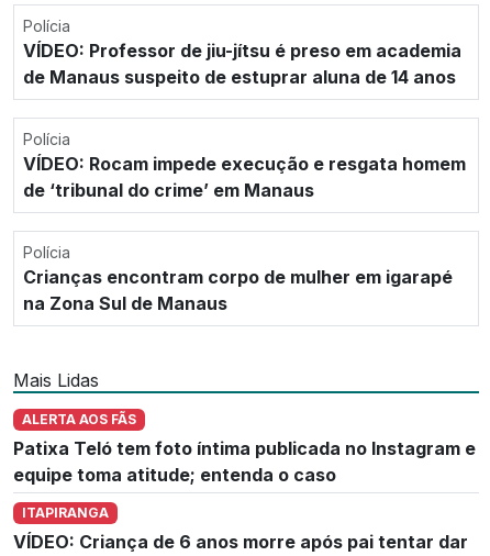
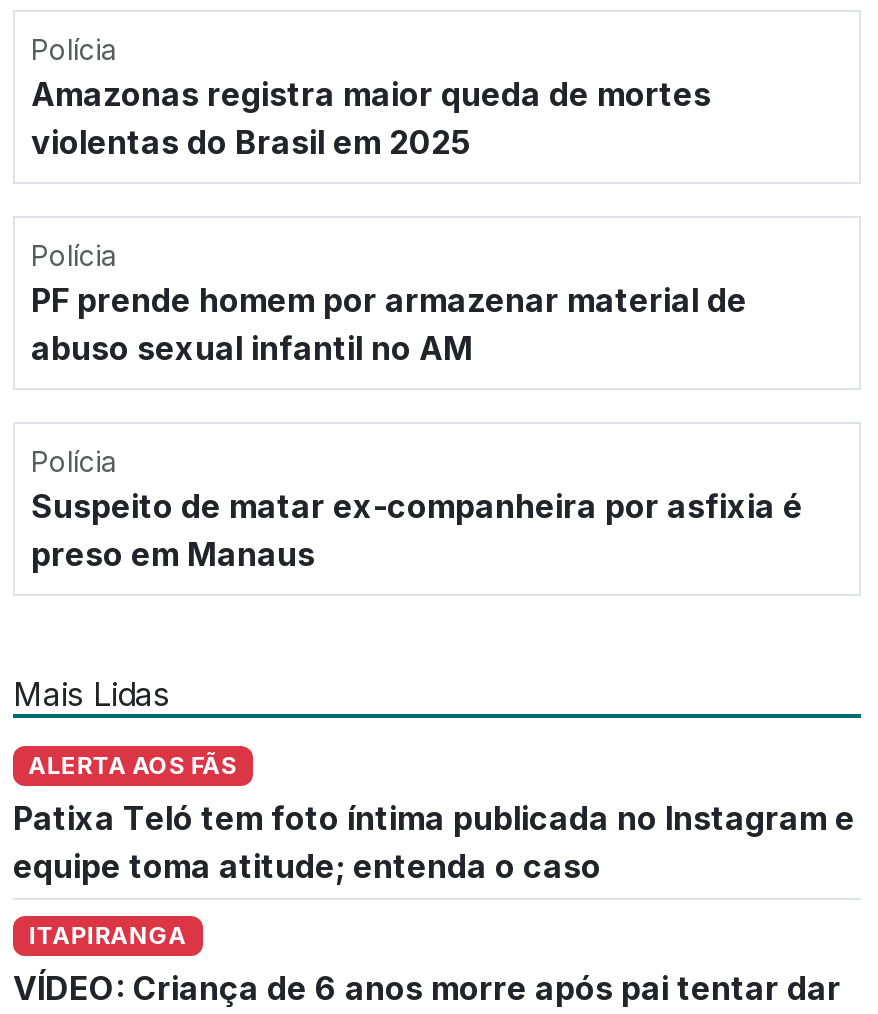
[23,40,461,88] VÍDEO: Professor de jiu-jítsu é preso em academia | de Manaus suspeito de estuprar aluna de 14 anos -> [31,74,711,162] Amazonas registra maior queda de mortes | violentas do Brasil em 2025
[23,153,466,201] VÍDEO: Rocam impede execução e resgata homem | de ‘tribunal do crime’ em Manaus -> [31,280,747,368] PF prende homem por armazenar material de | abuso sexual infantil no AM
[23,266,453,314] Crianças encontram corpo de mulher em igarapé | na Zona Sul de Manaus -> [31,486,803,574] Suspeito de matar ex-companheira por asfixia é | preso em Manaus

